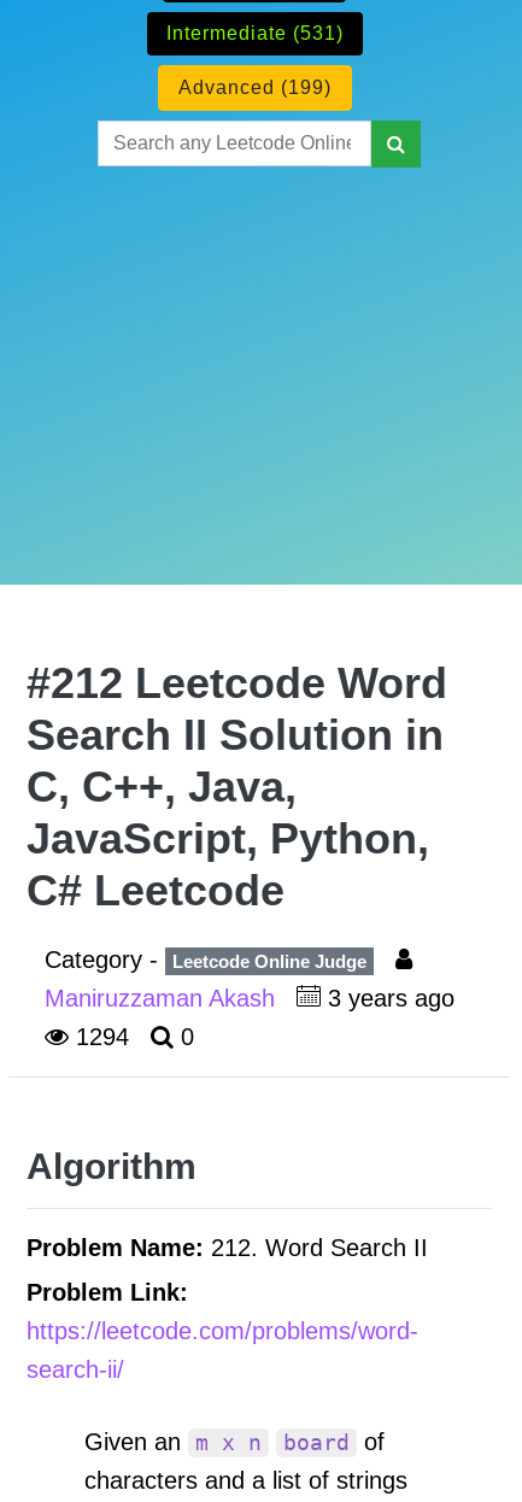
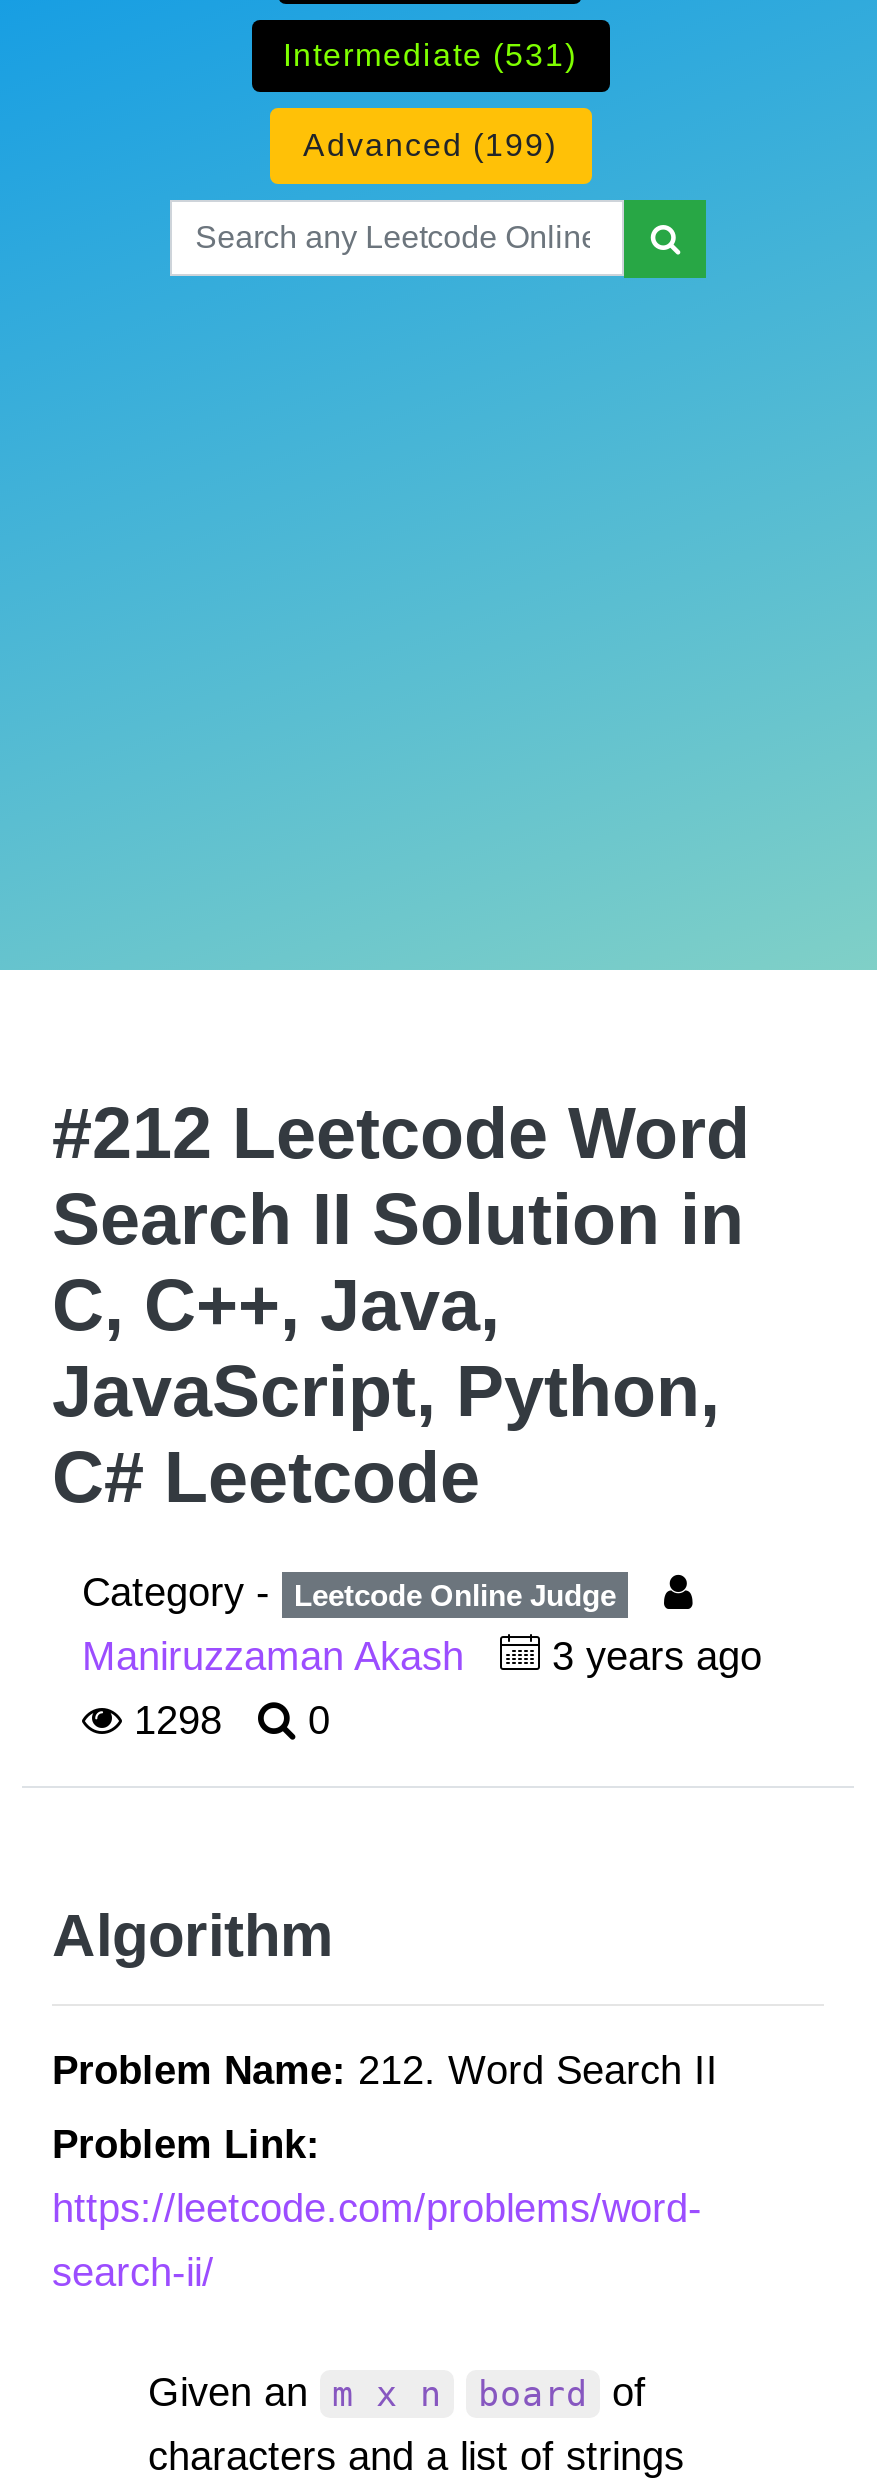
[69,1023,194,1050] 1294 0 -> [122,1698,330,1742] 1298 0

